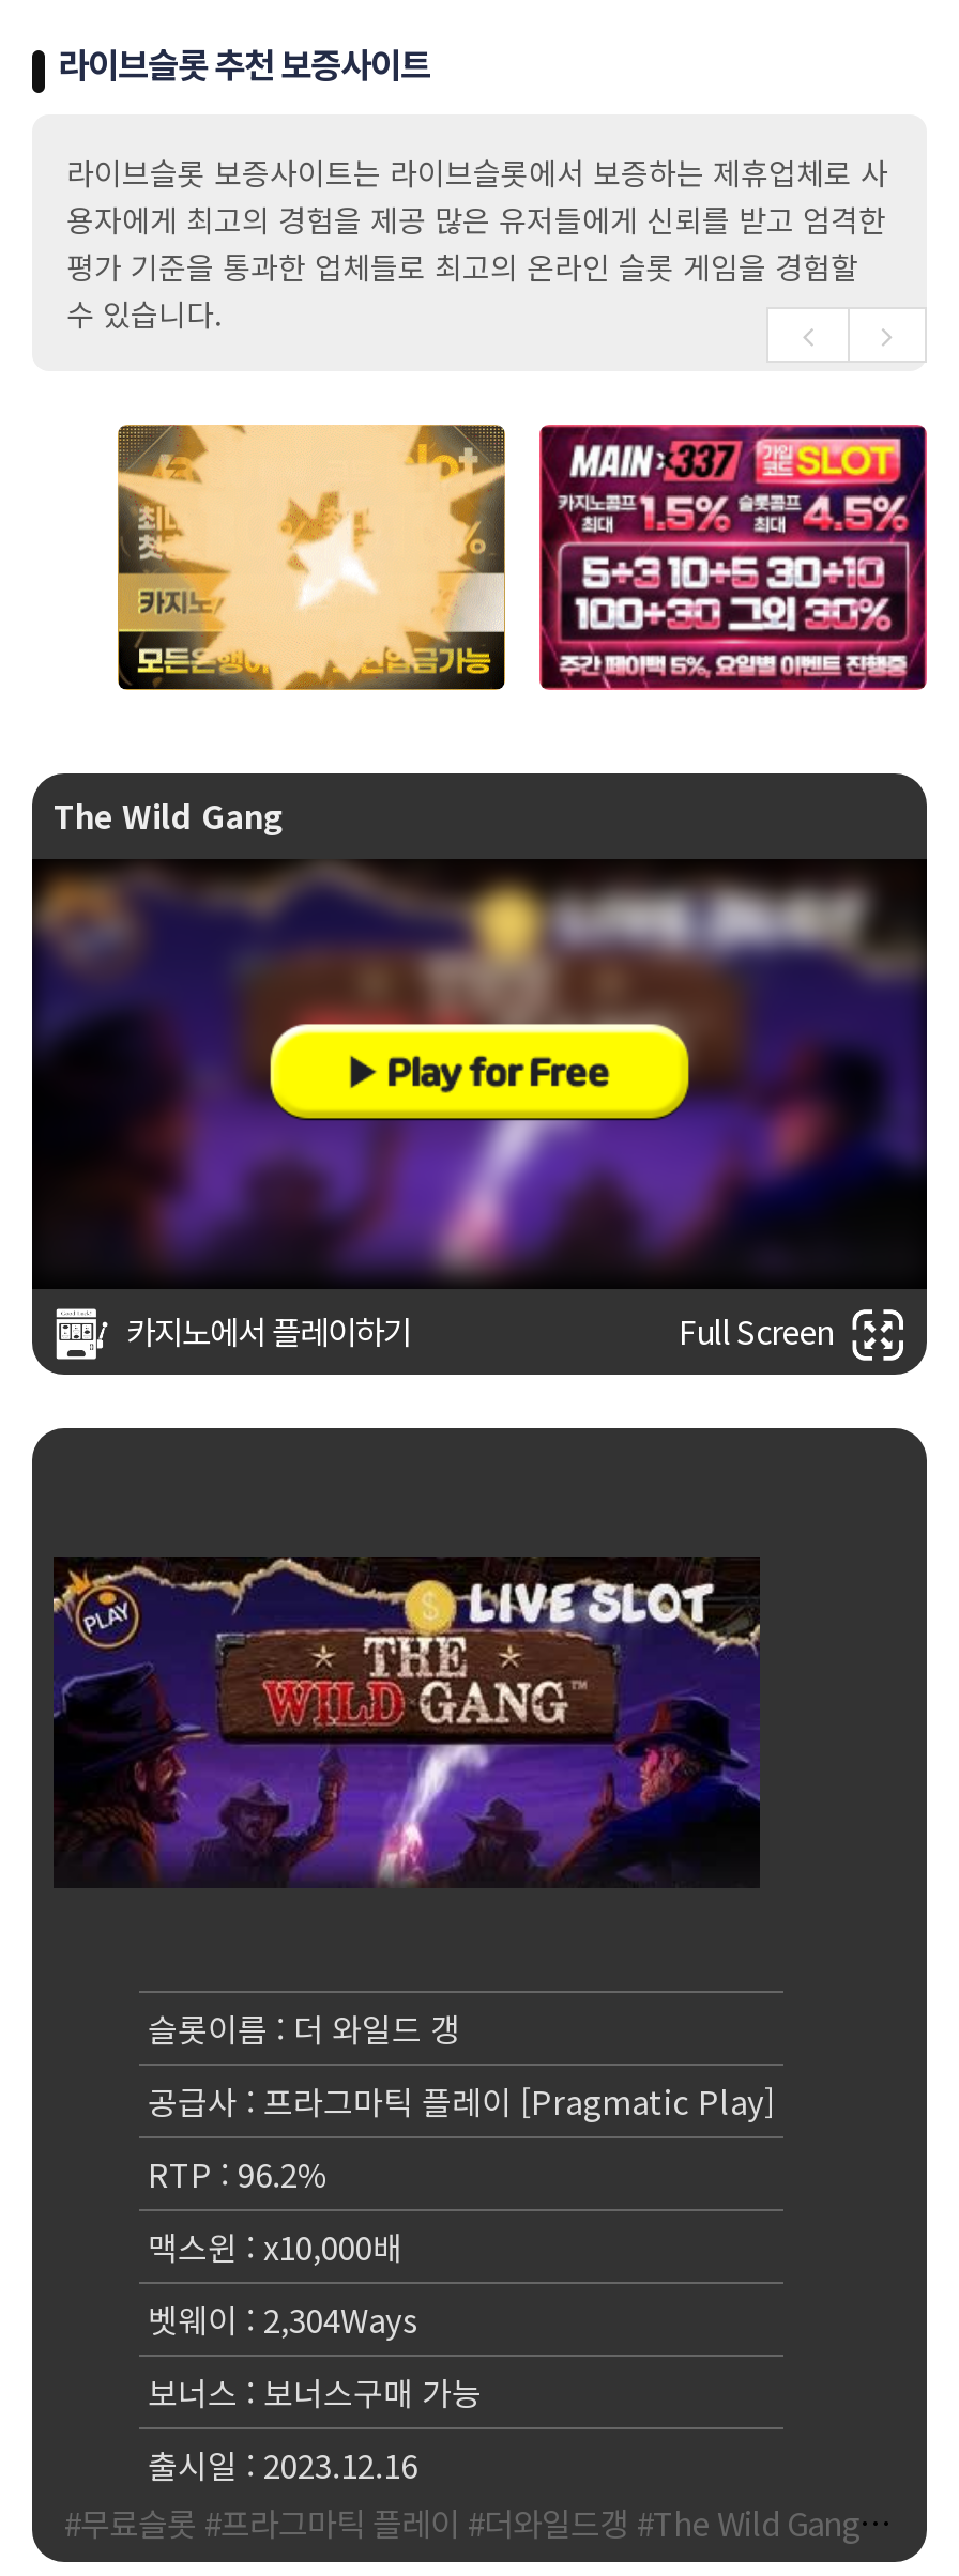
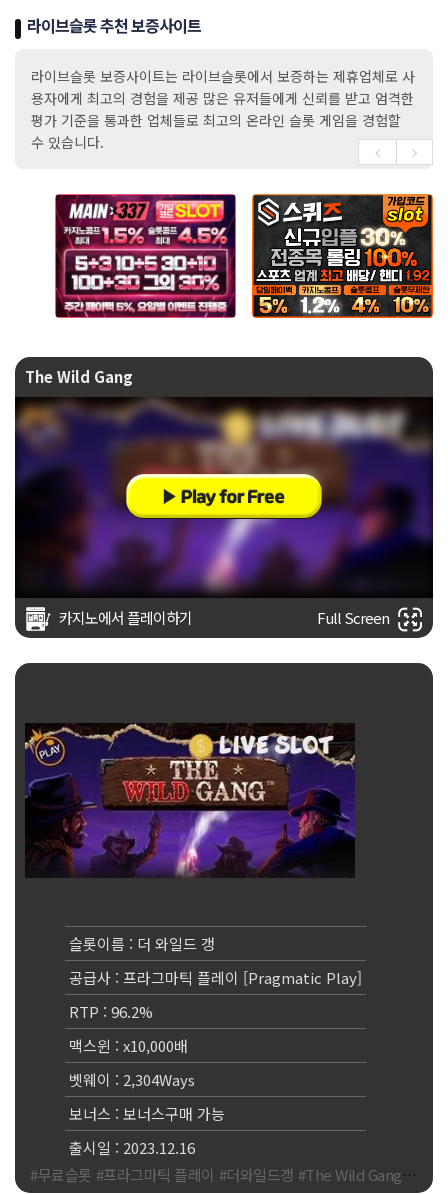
[116,423,507,692] [image] -> [54,193,237,319] [image]
[539,425,929,692] [image] -> [252,194,434,319] [image]

